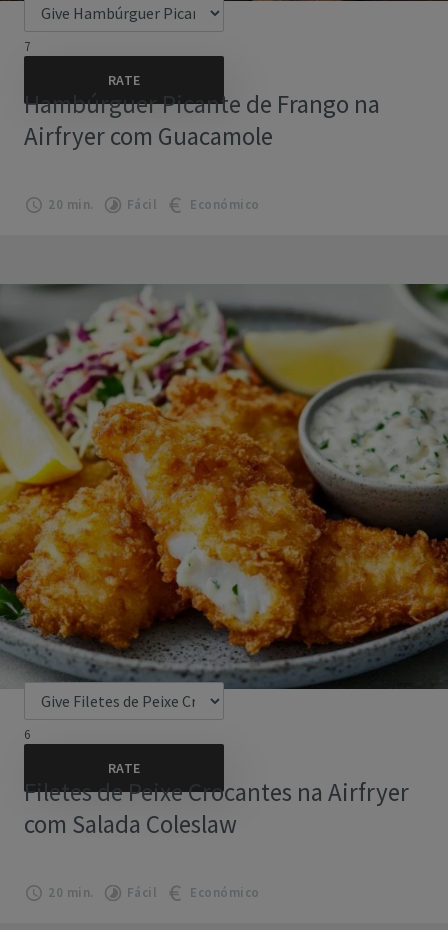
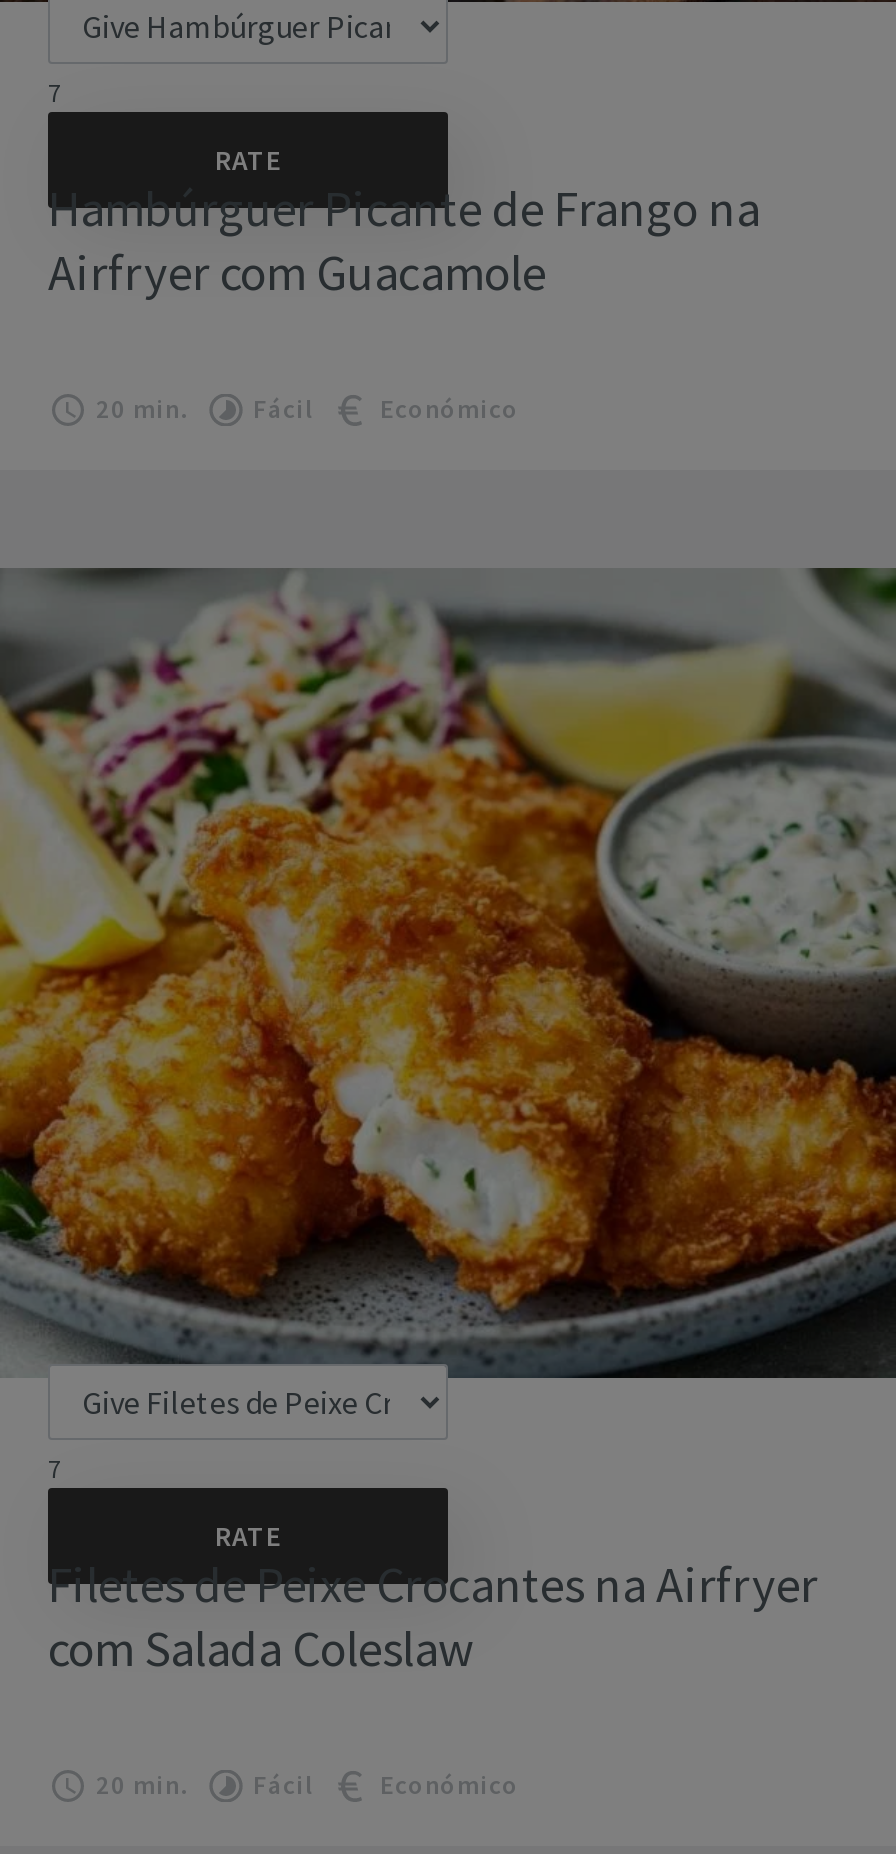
[24,726,30,742] 6 -> [48,1451,60,1483] 7

